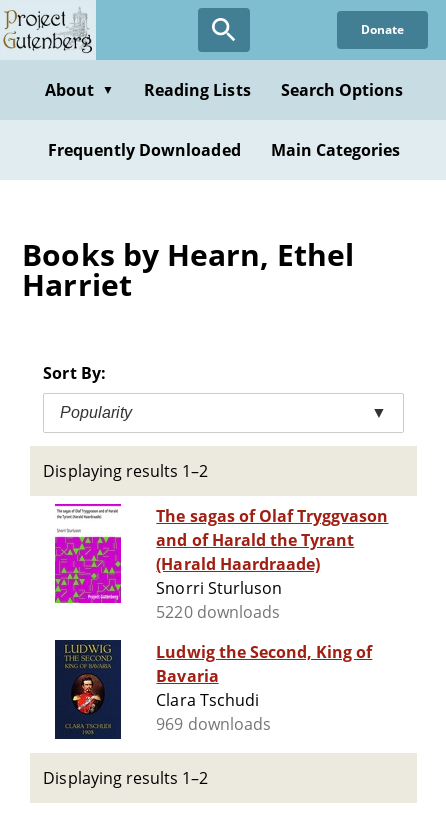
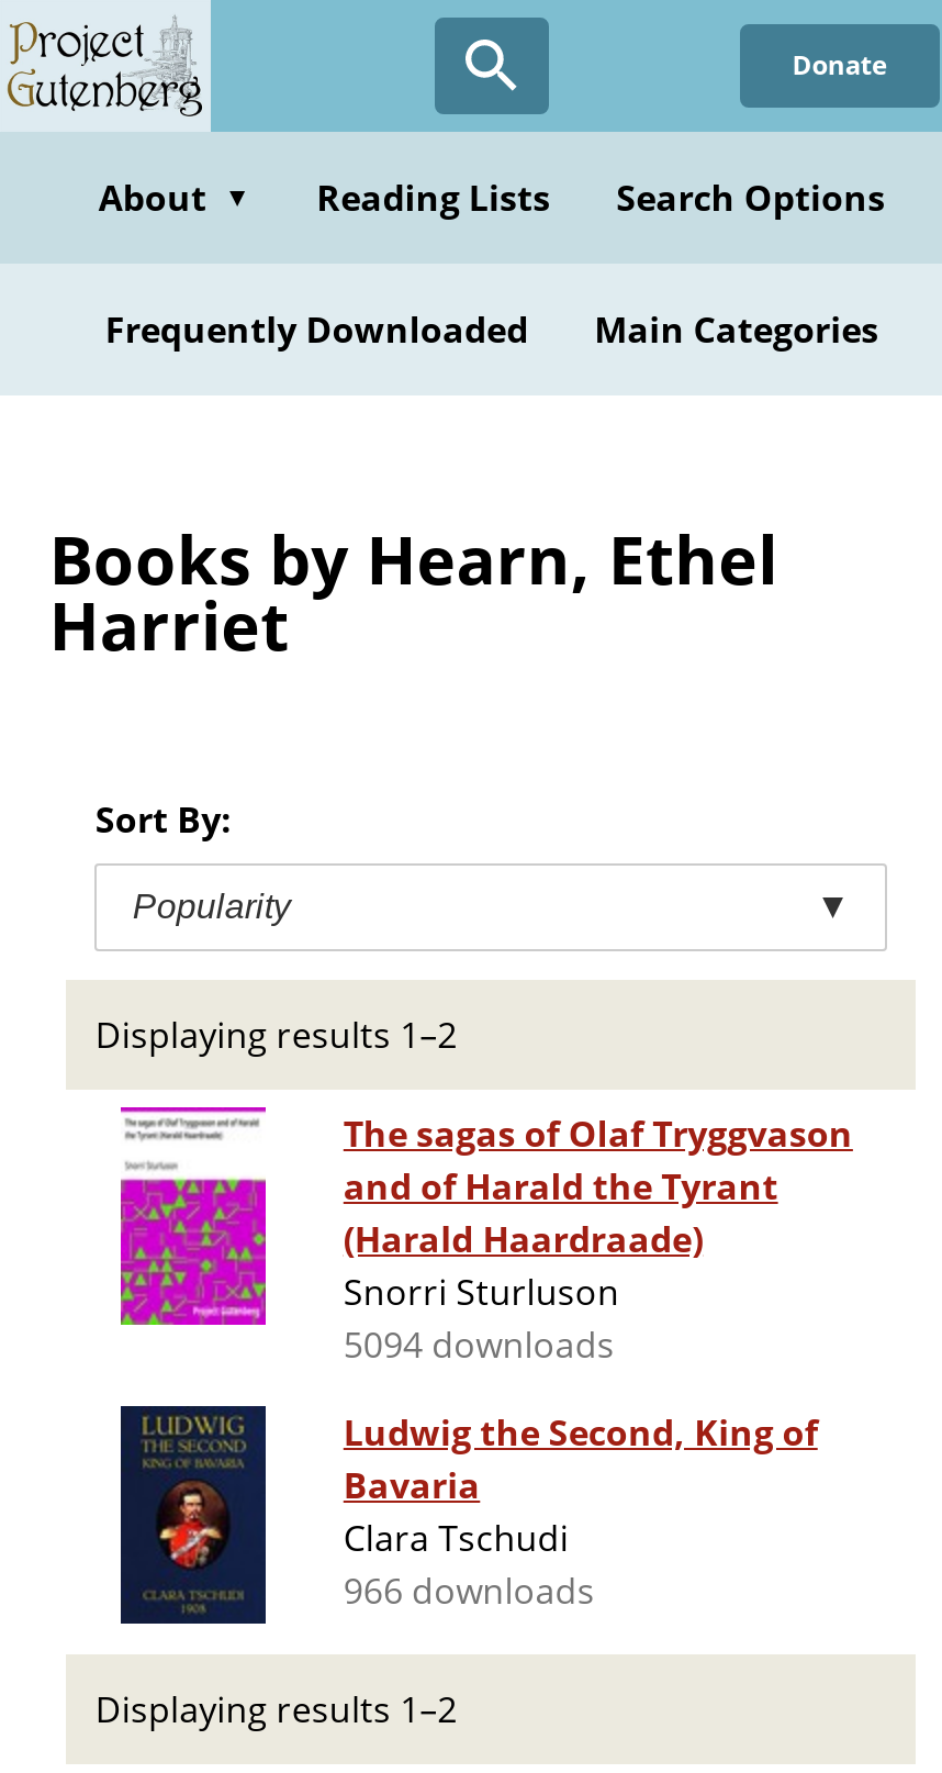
[156,601,280,623] 5220 downloads -> [343,1321,615,1369] 5094 downloads
[156,713,271,735] 969 downloads -> [343,1567,595,1615] 966 downloads

